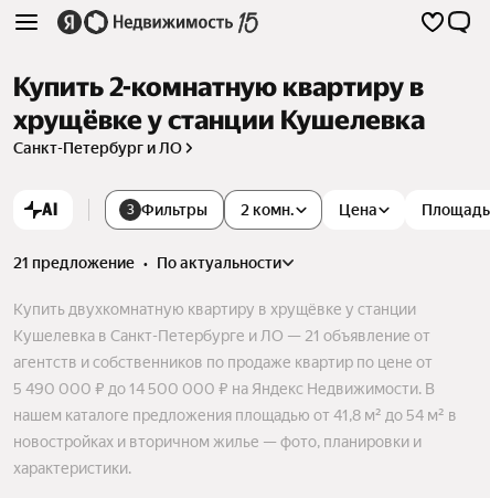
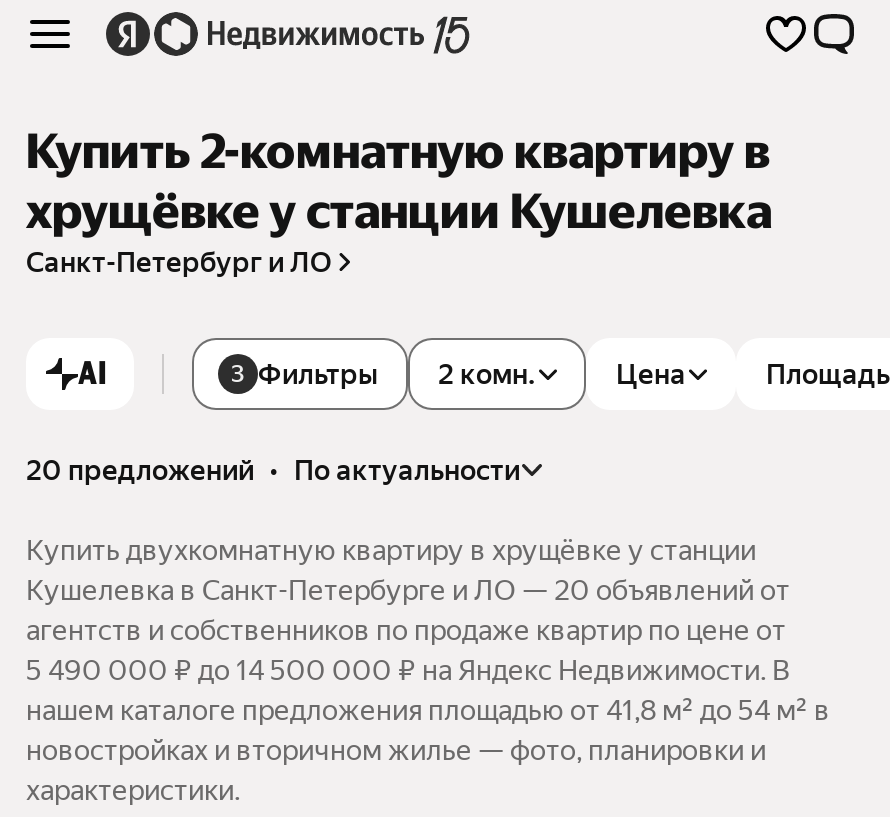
[13,254,281,271] 21 предложение • по актуальности -> [26,454,520,486] 20 предложений • по актуальности
[13,327,430,344] Кушелевка в Санкт-Петербурге и ЛО — 21 объявление от -> [26,574,790,606] Кушелевка в Санкт-Петербурге и ЛО — 20 объявлений от

